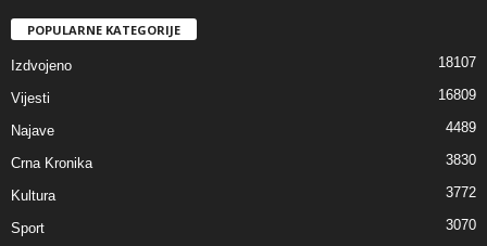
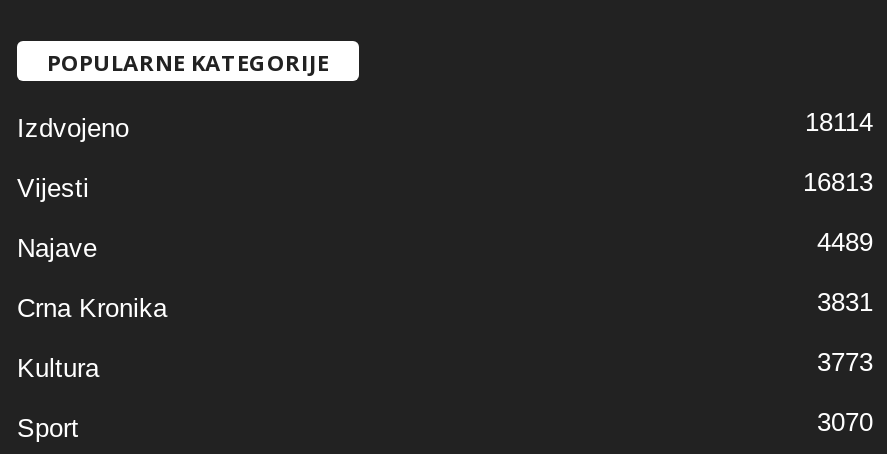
[438,55,476,71] 18107 -> [805,107,873,137] 18114
[438,87,476,103] 16809 -> [803,167,873,197] 16813
[446,152,476,168] 3830 -> [817,287,873,317] 3831
[446,185,476,201] 3772 -> [817,347,873,377] 3773

